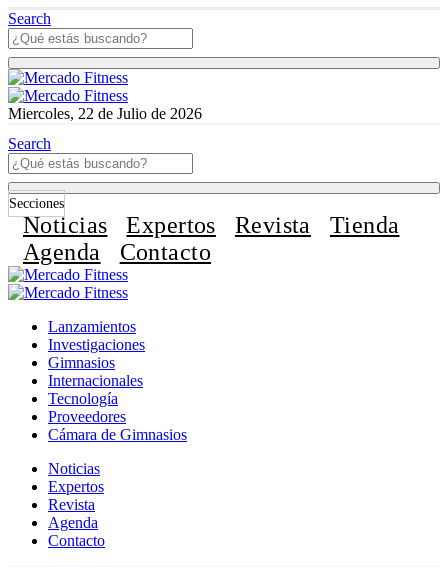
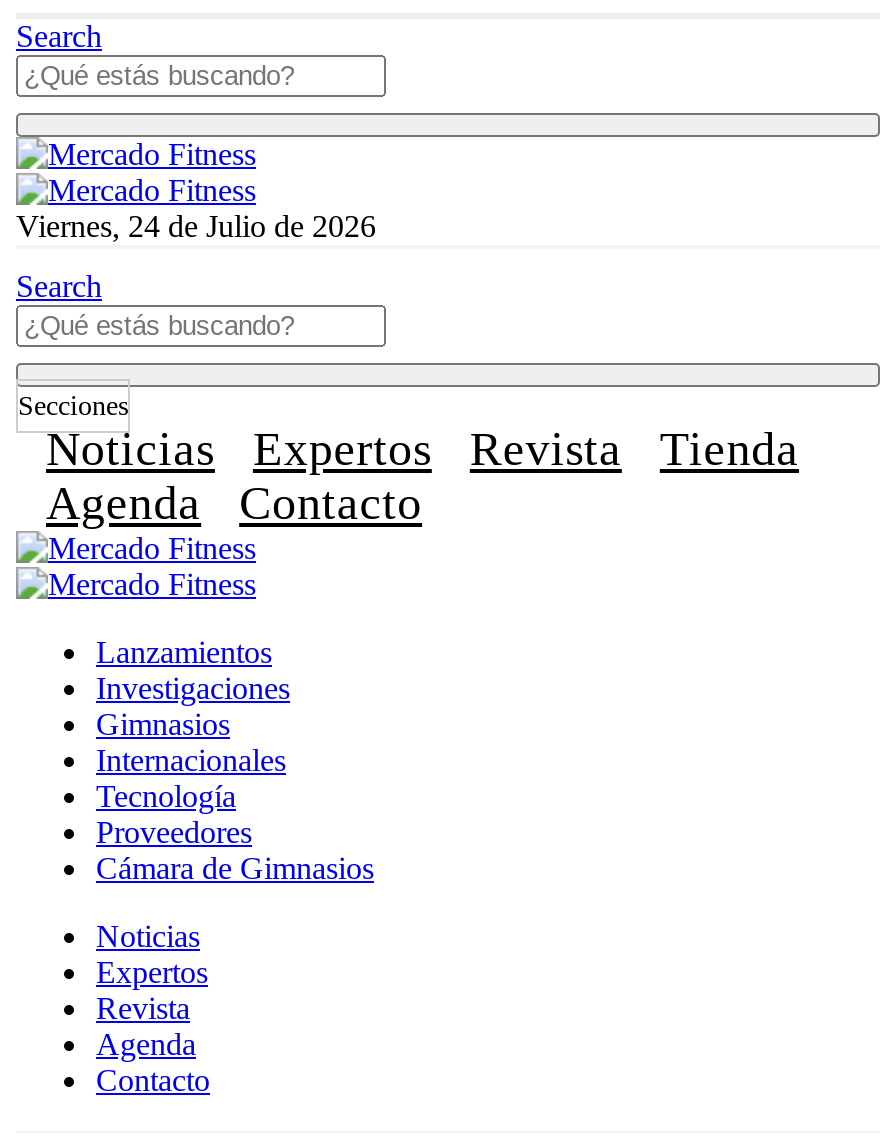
[8,105,202,122] Miercoles, 22 de Julio de 2026 -> [16,209,376,243] Viernes, 24 de Julio de 2026

